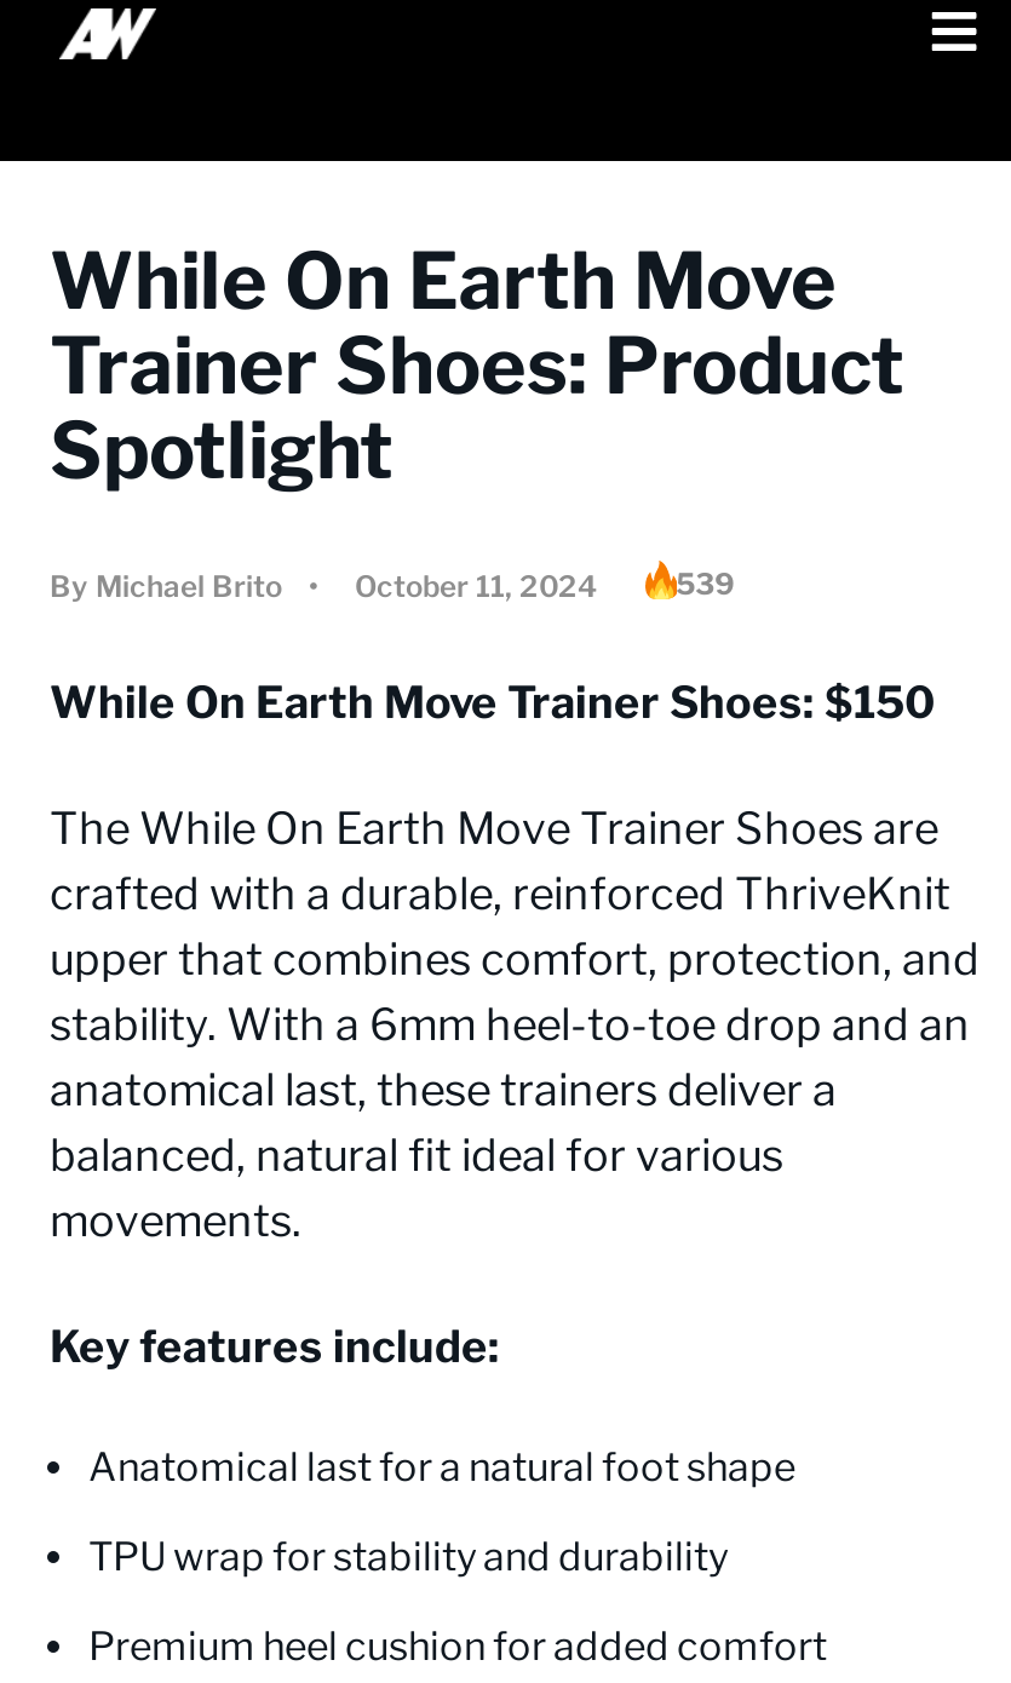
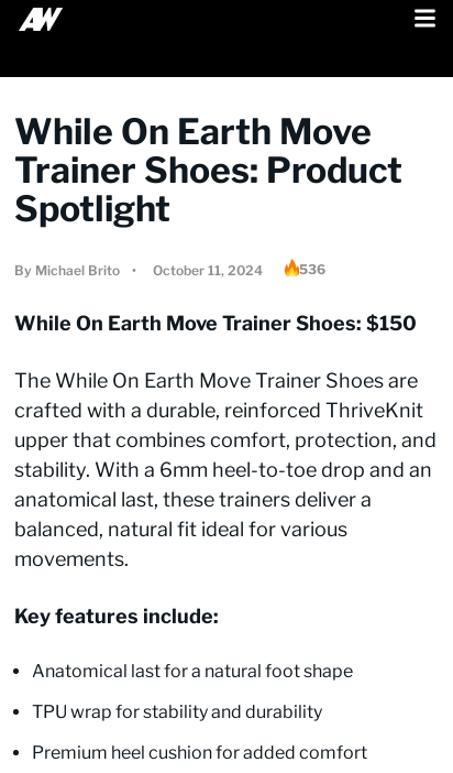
[676,567,734,603] 539 -> [299,262,325,278] 536

